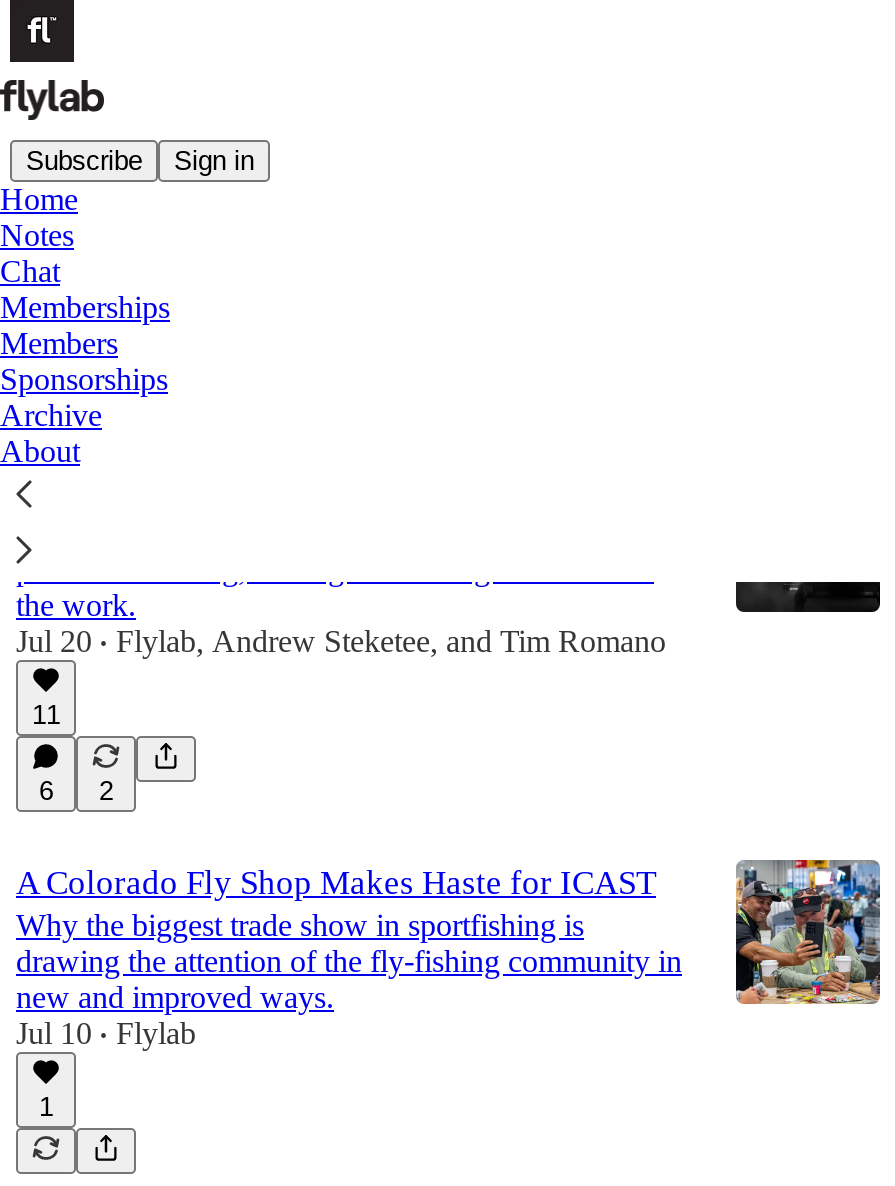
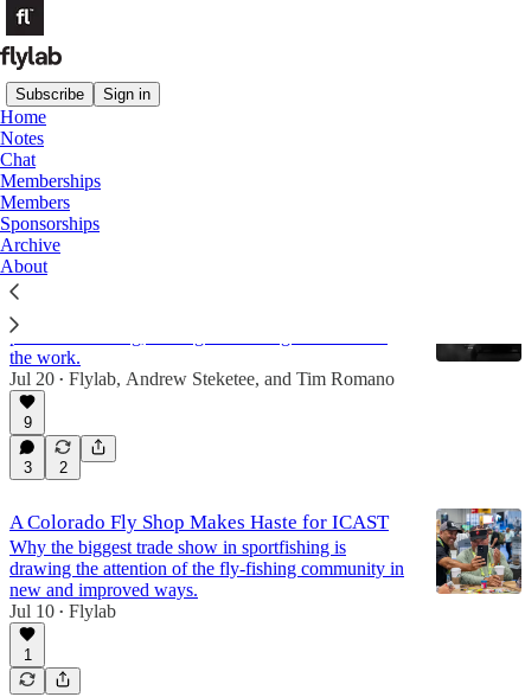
[32,700,60,730] 11 -> [23,414,31,431] 9
[39,776,113,806] 6 2 -> [23,459,67,476] 3 2

